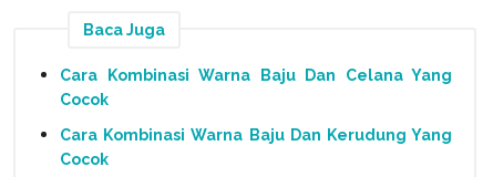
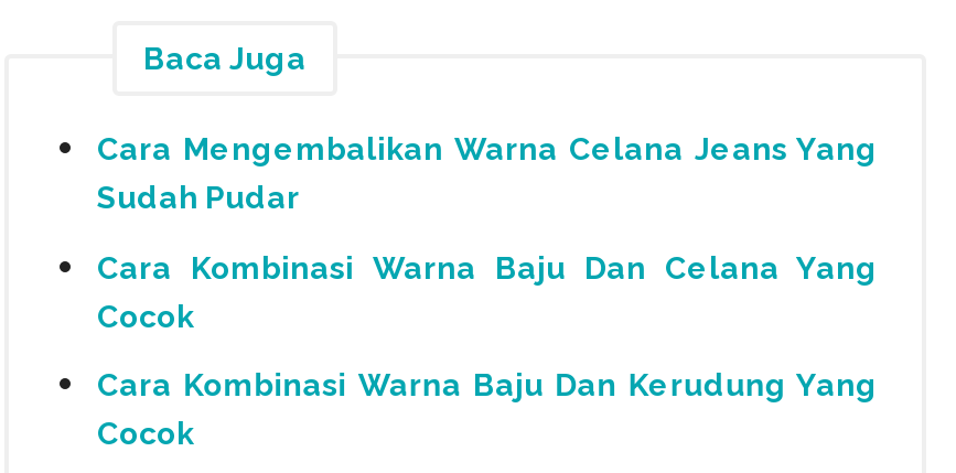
none -> [97,131,878,215] Cara Mengembalikan Warna Celana Jeans Yang | Sudah Pudar

